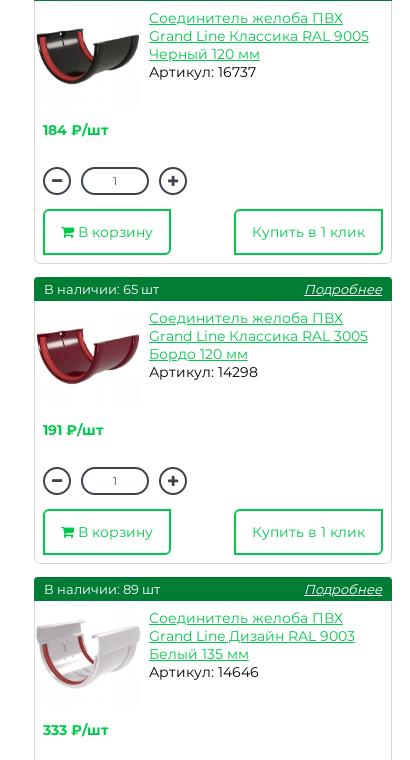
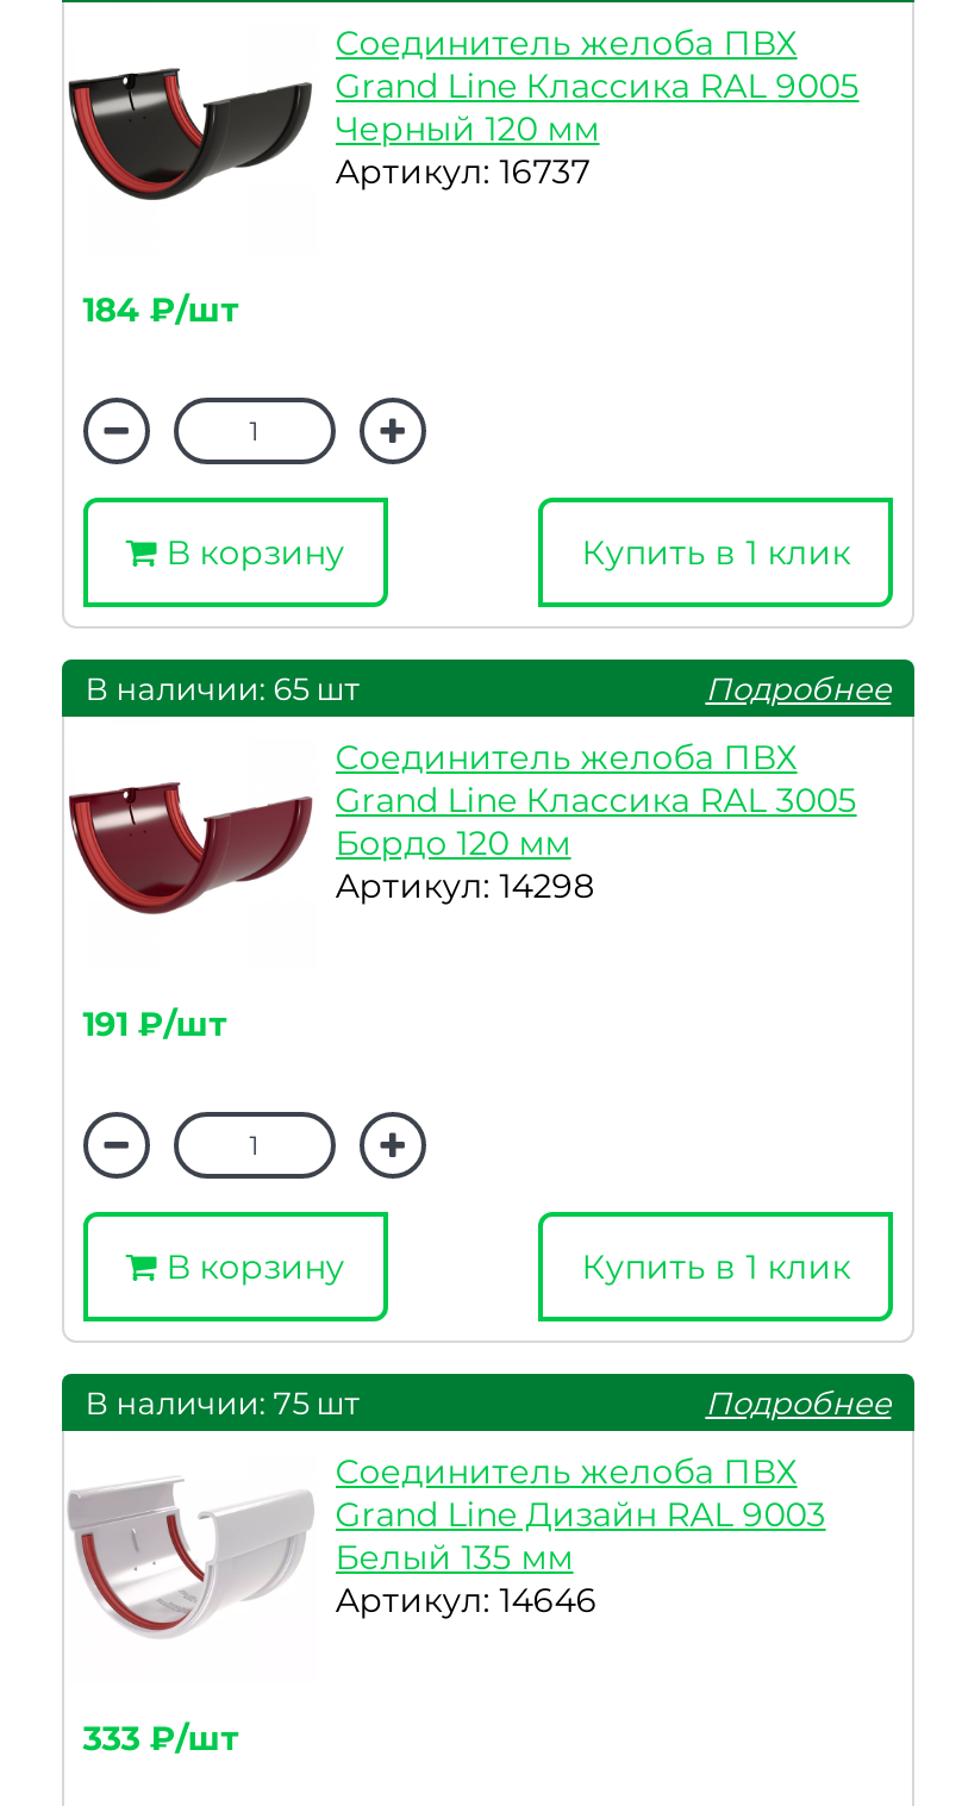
[44,581,160,597] В наличии: 89 шт -> [85,1383,359,1421] В наличии: 75 шт

